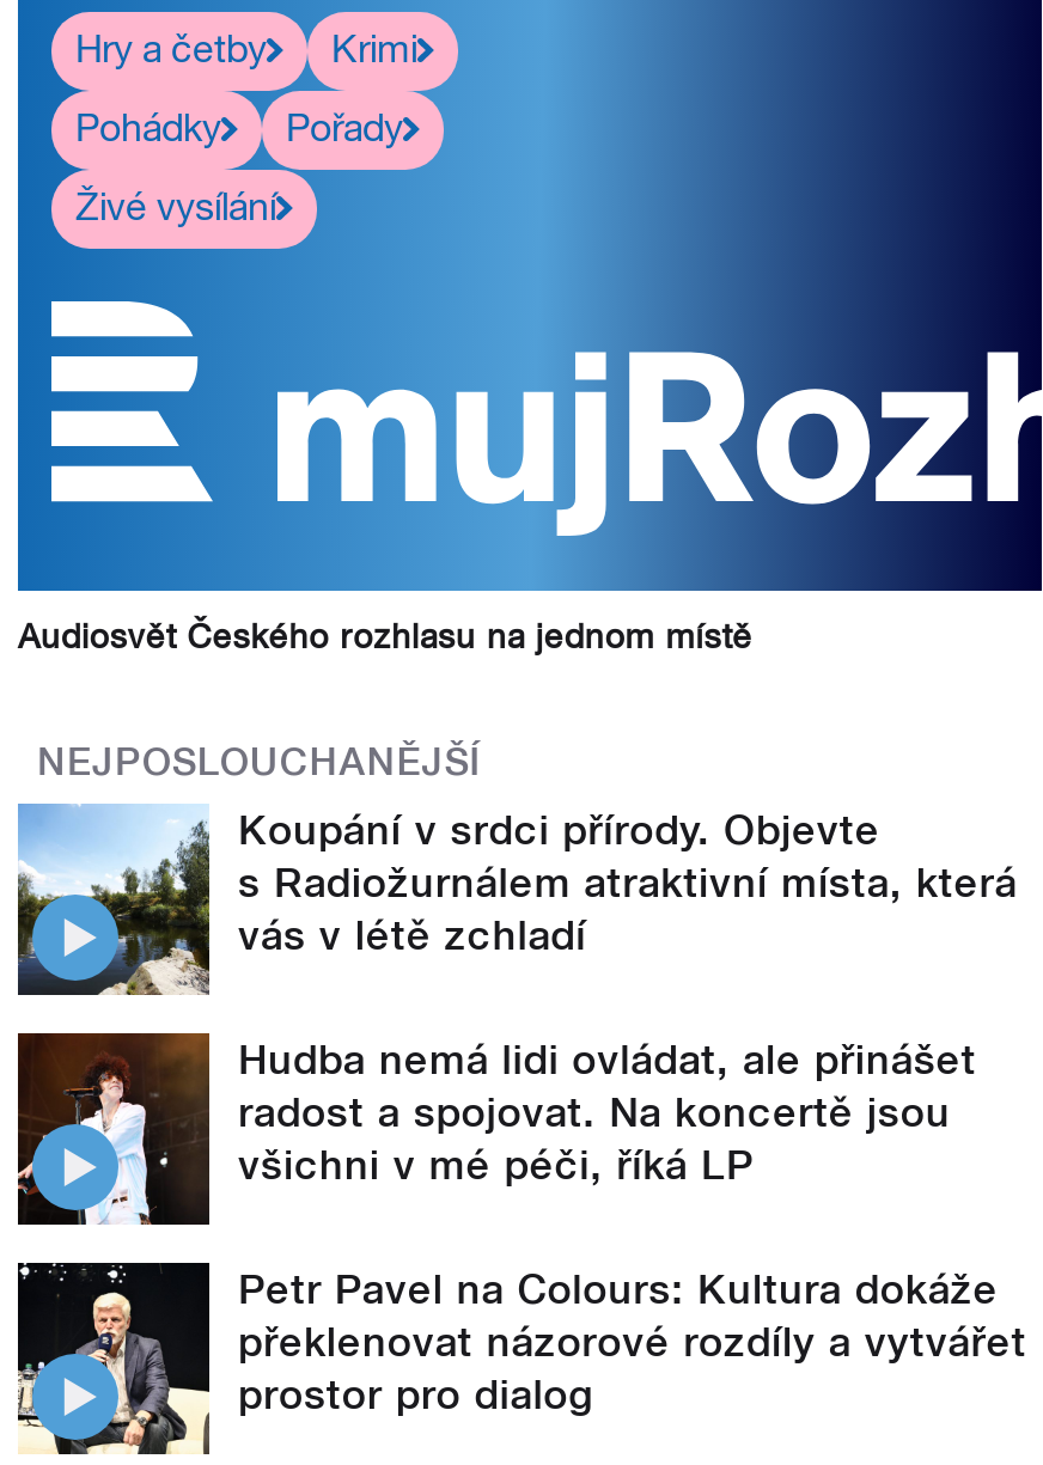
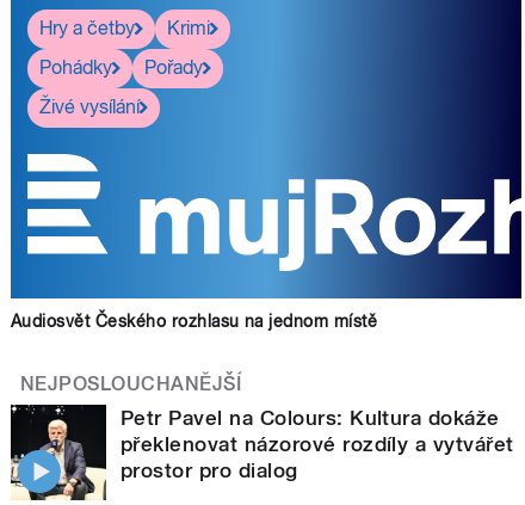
[16,804,1017,1189] [image] | Koupání v srdci přírody. Objevte | s Radiožurnálem atraktivní místa, která | vás v létě zchladí | Hudba nemá lidi ovládat, ale přinášet | radost a spojovat. Na koncertě jsou | všichni v mé péči, říká LP -> none
[16,1031,212,1227] [image] -> none

